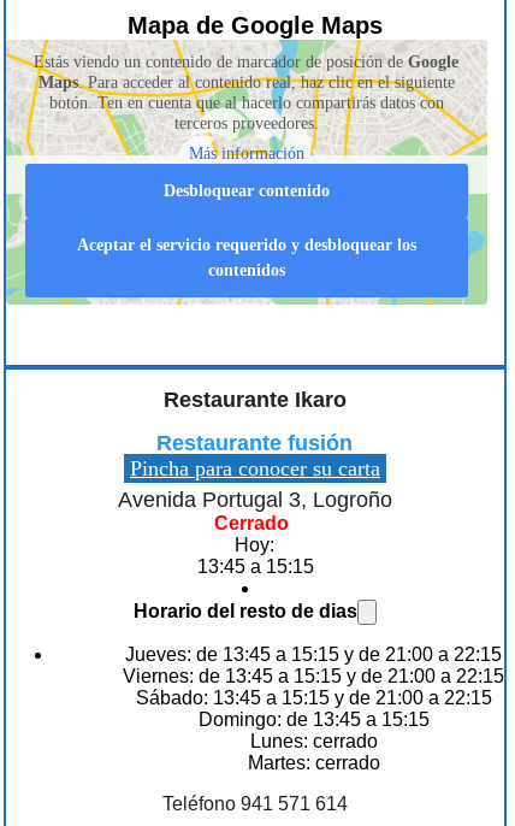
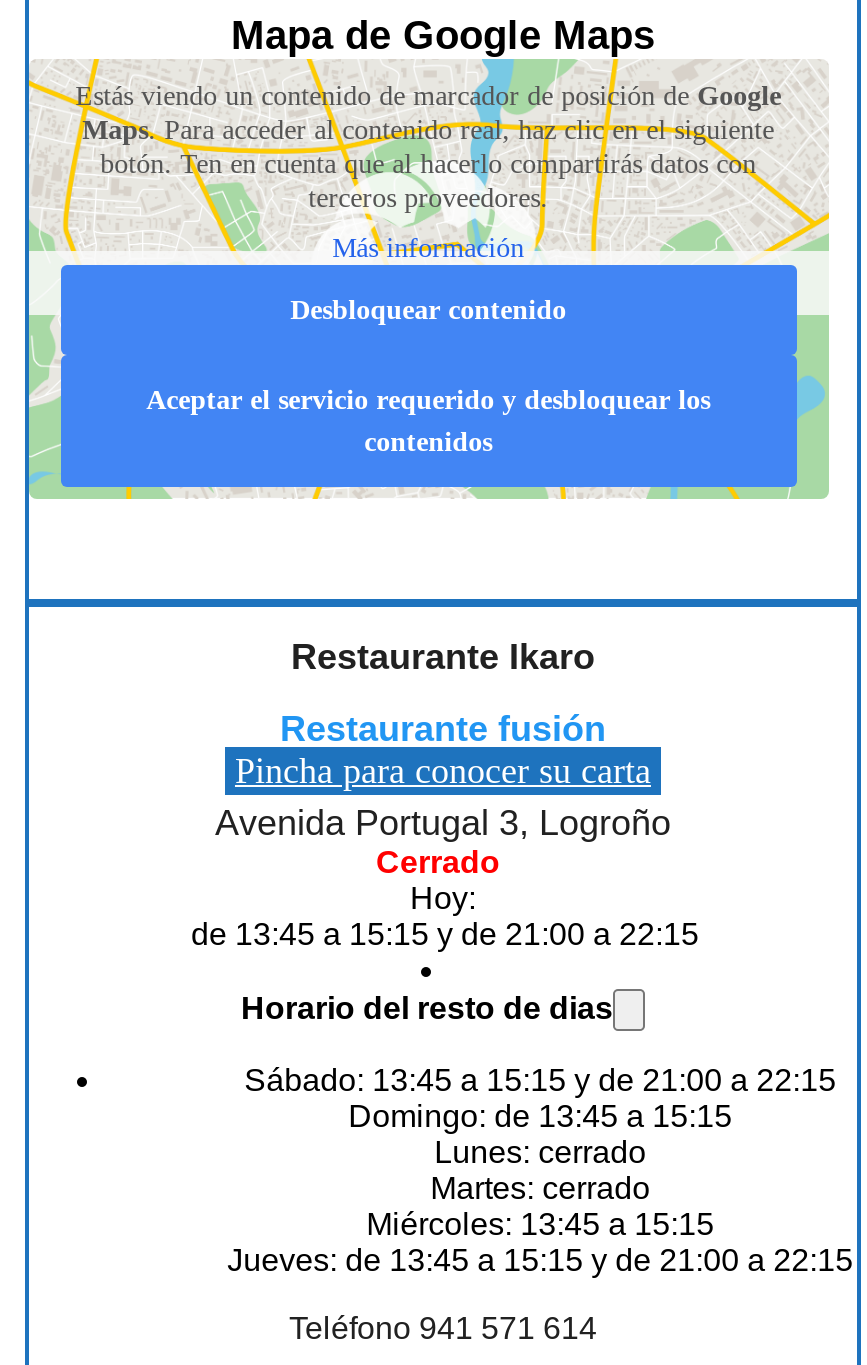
[198,556,315,576] 13:45 a 15:15 -> [191,916,699,950] de 13:45 a 15:15 y de 21:00 a 22:15
moved [125,644,502,664] -> [227,1242,853,1276]: Jueves: de 13:45 a 15:15 y de 21:00 a 22:15
[123,665,504,686] Viernes: de 13:45 a 15:15 y de 21:00 a 22:15 -> none
moved [135,687,492,773] -> [244,1062,836,1204]: Sábado: 13:45 a 15:15 y de 21:00 a 22:15 | Domingo: de 13:45 a 15:15 | Lunes: cerrado | Martes: cerrado
none -> [366,1206,714,1240] Miércoles: 13:45 a 15:15

